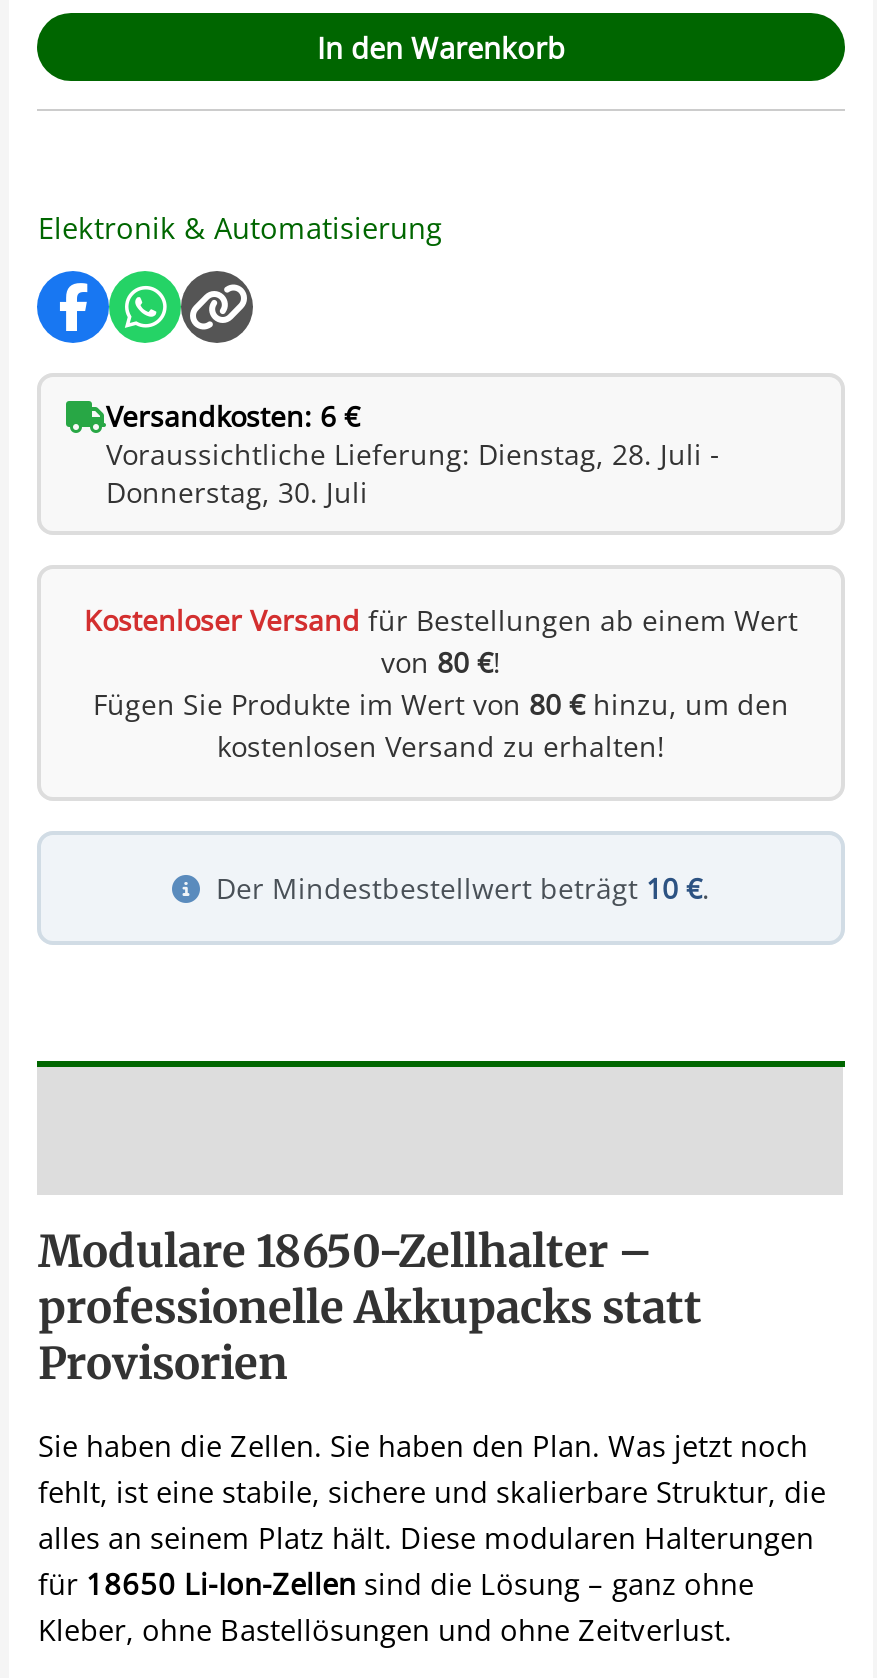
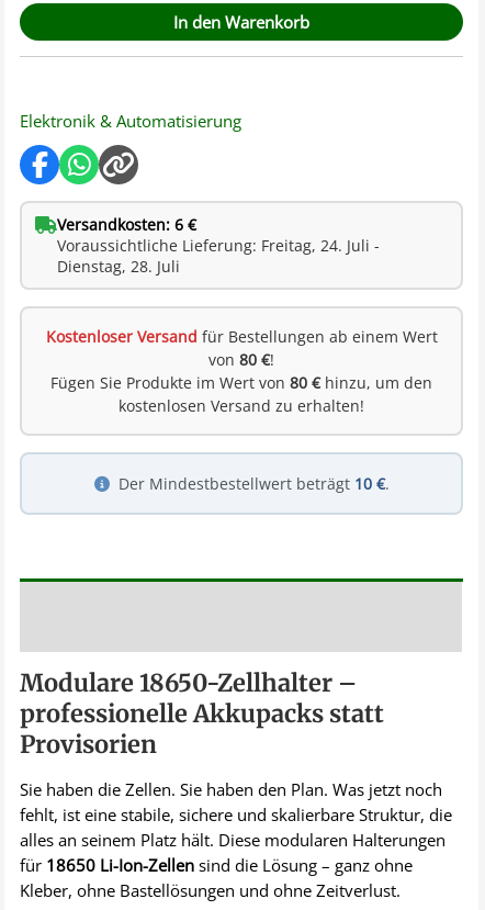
[106,435,720,473] Voraussichtliche Lieferung: Dienstag, 28. Juli - -> [58,235,380,256] Voraussichtliche Lieferung: Freitag, 24. Juli -
[106,473,368,511] Donnerstag, 30. Juli -> [58,256,181,276] Dienstag, 28. Juli

